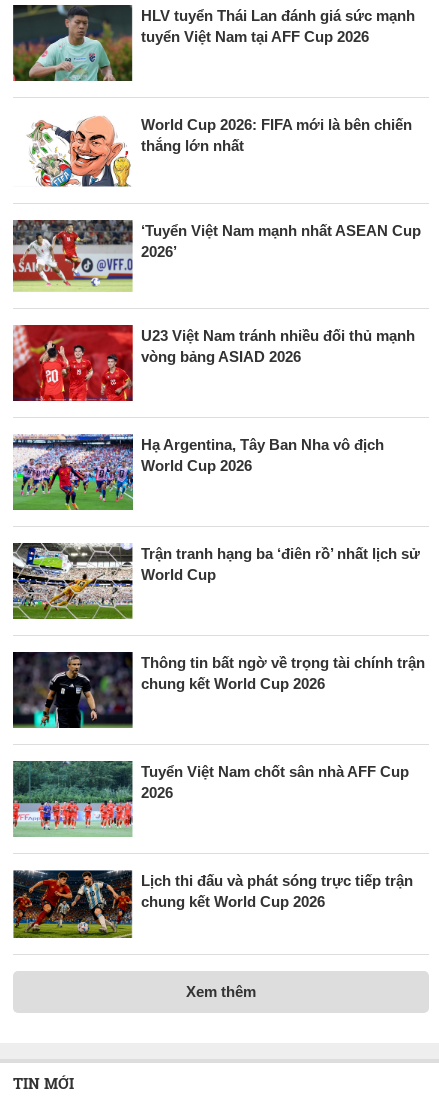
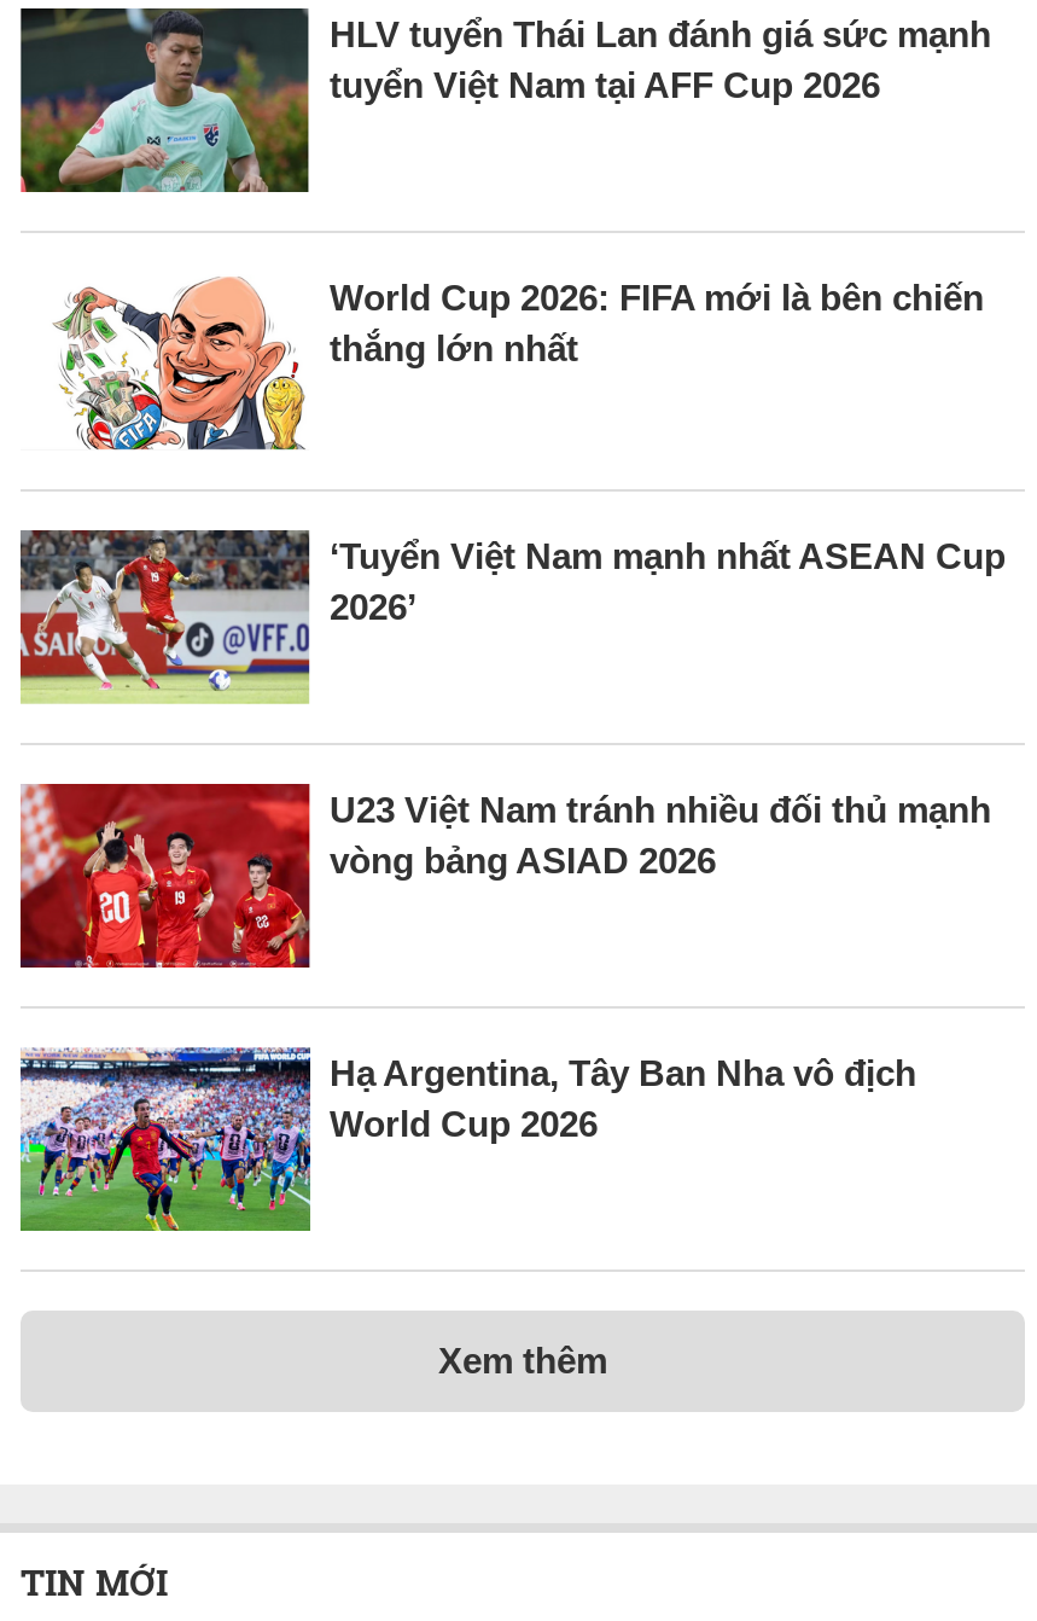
[12,542,420,620] [image] | Trận tranh hạng ba ‘điên rồ’ nhất lịch sử | World Cup -> none
[12,651,425,729] [image] | Thông tin bất ngờ về trọng tài chính trận | chung kết World Cup 2026 -> none
[12,760,409,838] [image] | Tuyển Việt Nam chốt sân nhà AFF Cup | 2026 -> none
[12,869,413,939] [image] | Lịch thi đấu và phát sóng trực tiếp trận | chung kết World Cup 2026 -> none

